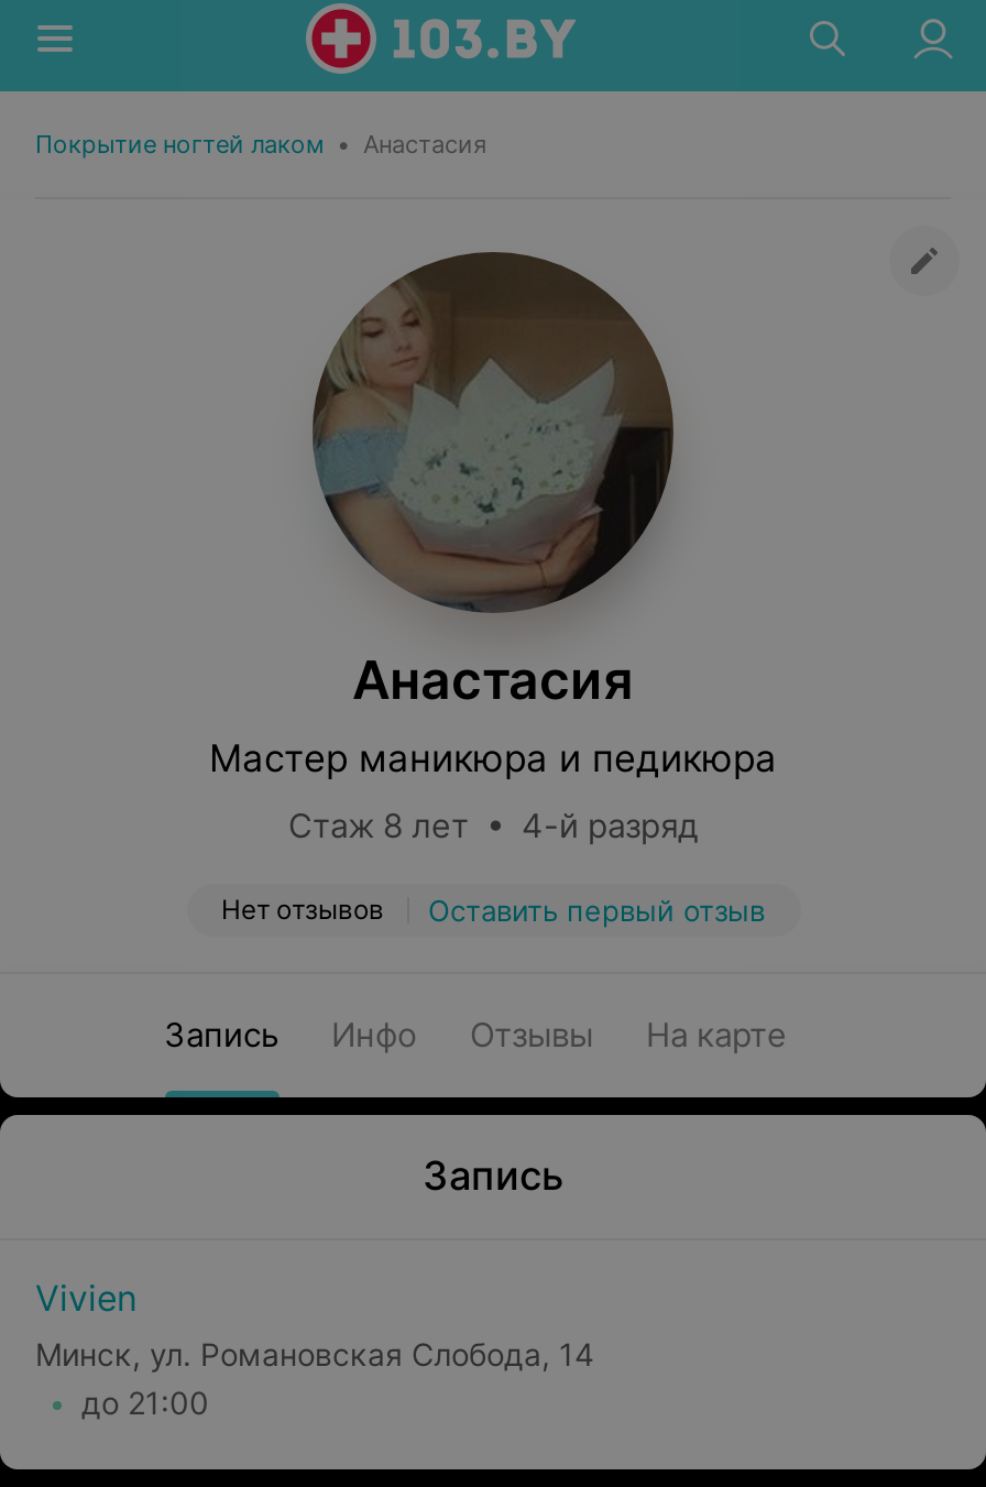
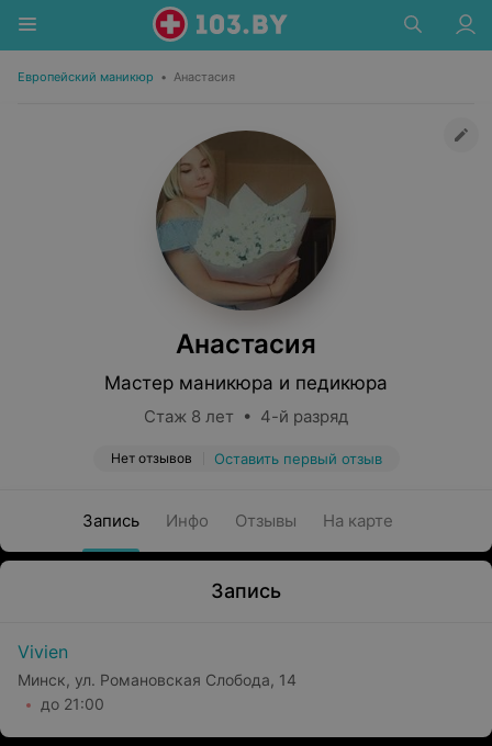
[35,129,486,160] Покрытие ногтей лаком • Анастасия -> [18,69,235,84] Европейский маникюр • Анастасия

